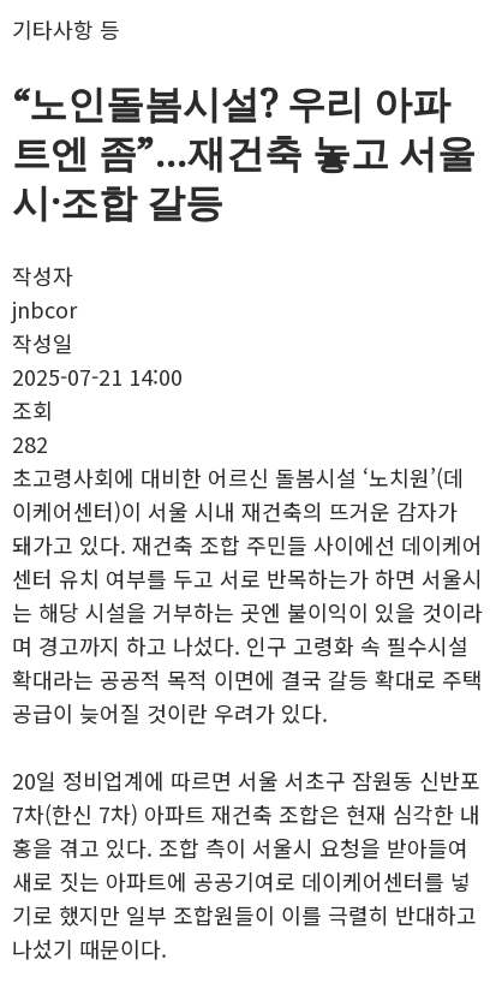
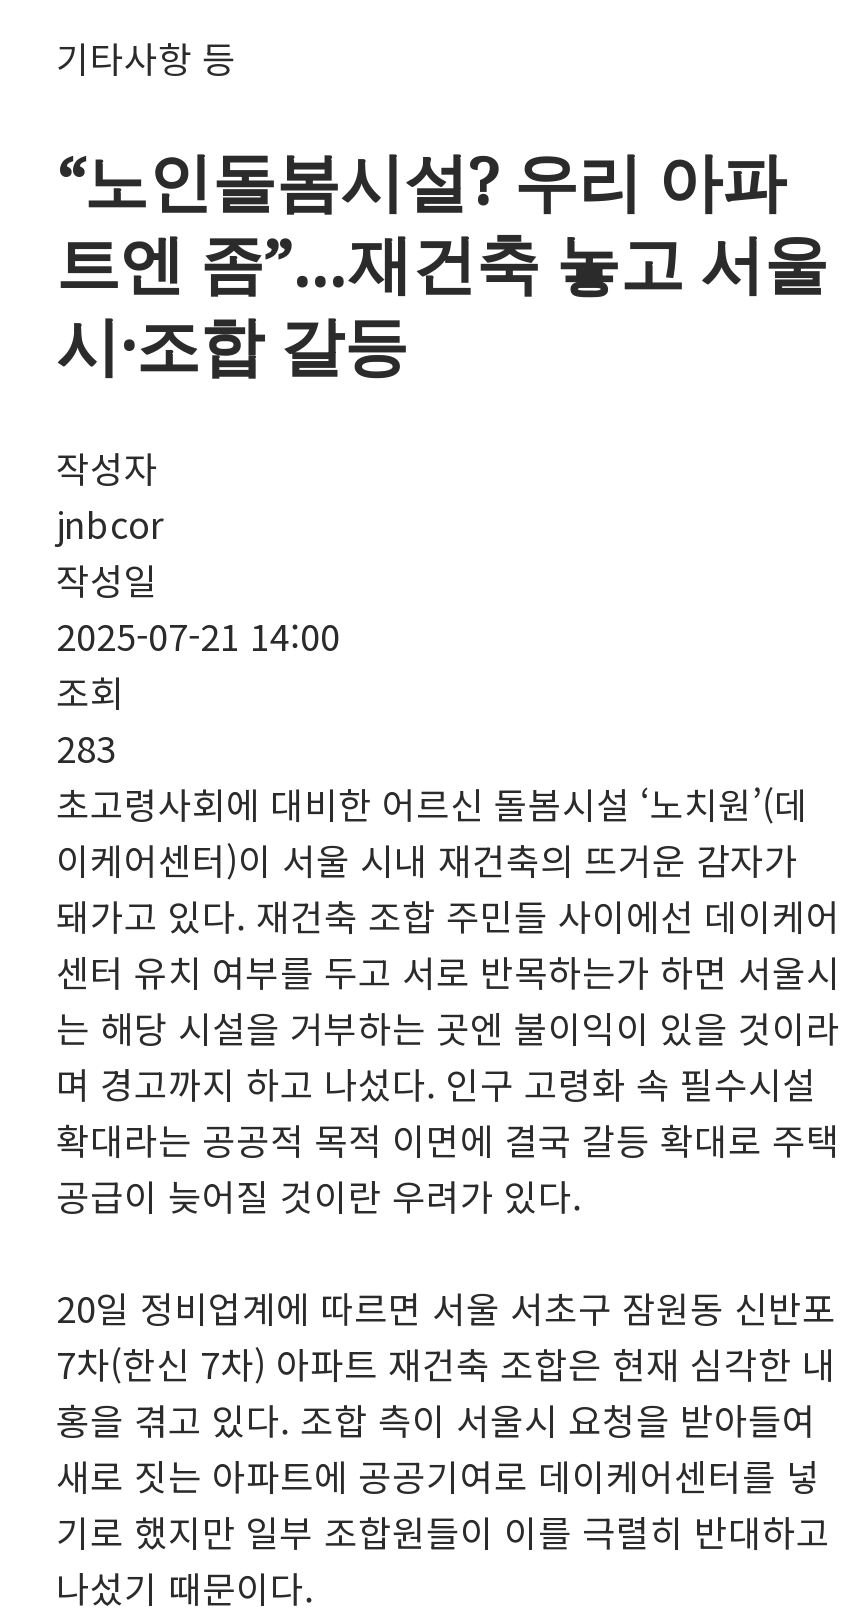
[12,427,48,458] 282 -> [56,720,116,772] 283

